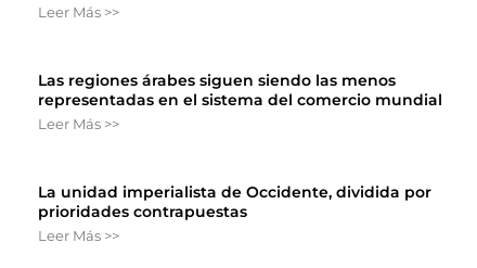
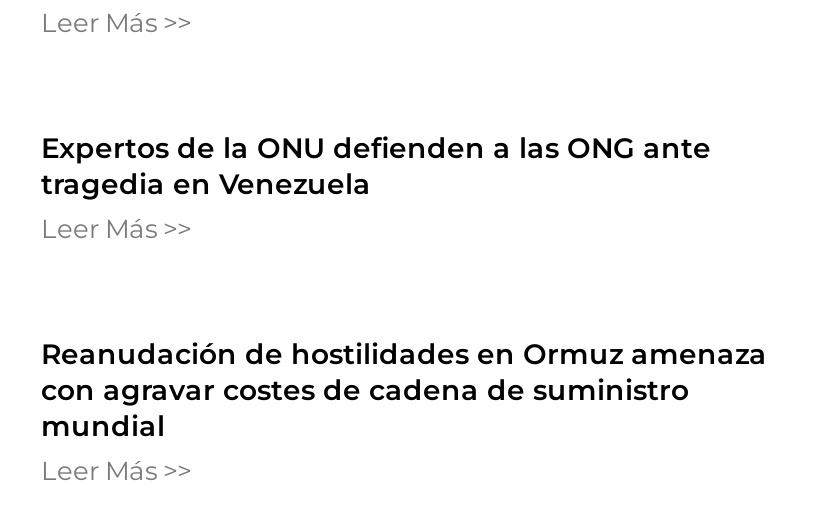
[38,71,442,110] Las regiones árabes siguen siendo las menos | representadas en el sistema del comercio mundial -> [41,130,711,202] Expertos de la ONU defienden a las ONG ante | tragedia en Venezuela
[38,182,431,221] La unidad imperialista de Occidente, dividida por | prioridades contrapuestas -> [41,336,767,444] Reanudación de hostilidades en Ormuz amenaza | con agravar costes de cadena de suministro | mundial

